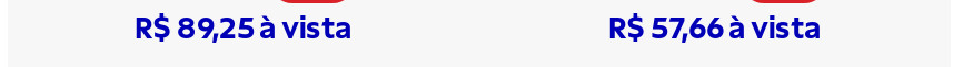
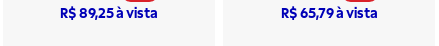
[608,13,822,45] R$ 57,66à vista -> [281,6,378,21] R$ 65,79à vista

